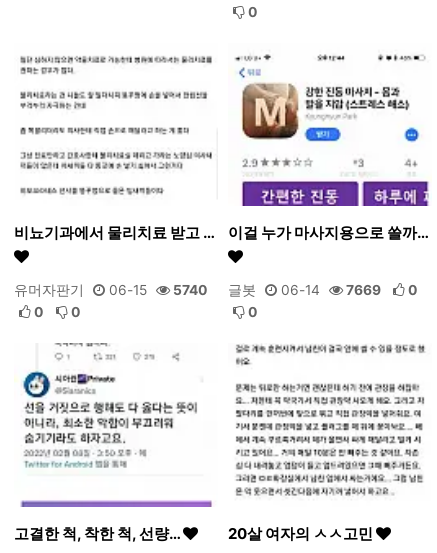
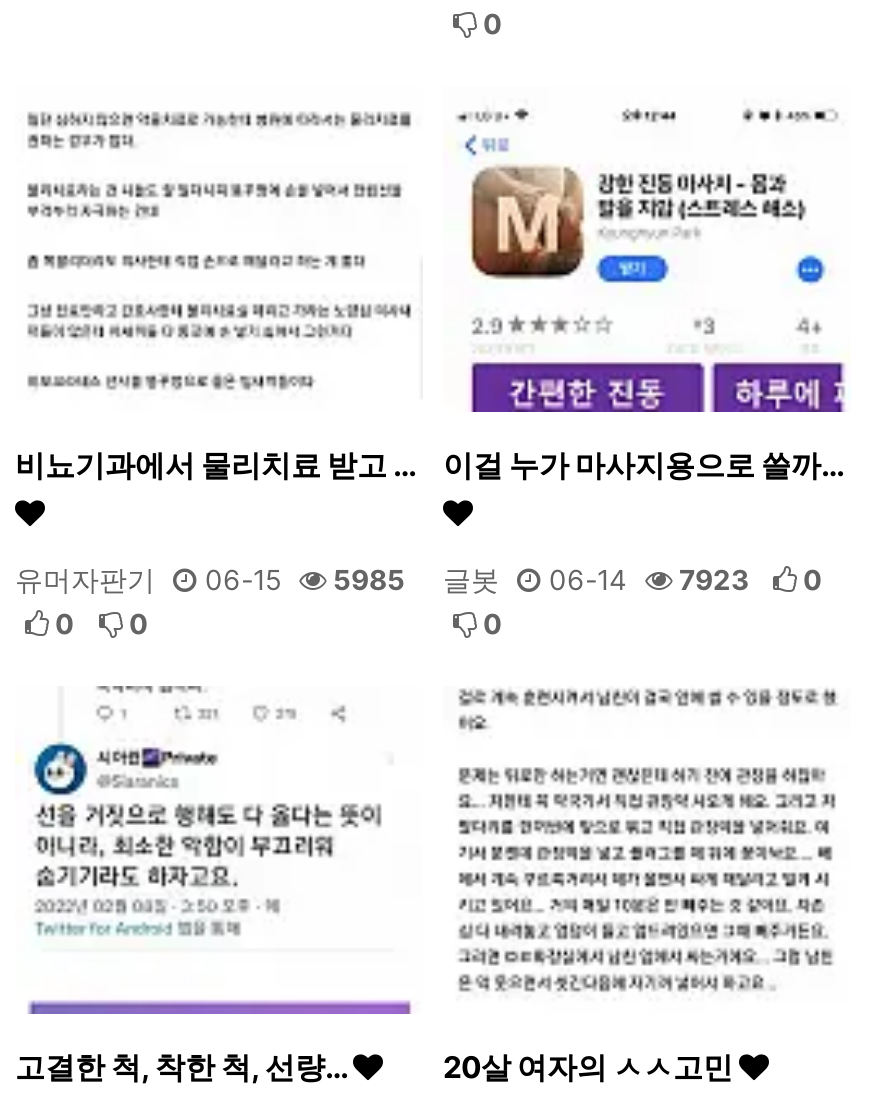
[170,282,208,298] 5740 -> [327,565,405,597] 5985
[343,282,381,298] 7669 -> [673,565,749,597] 7923

